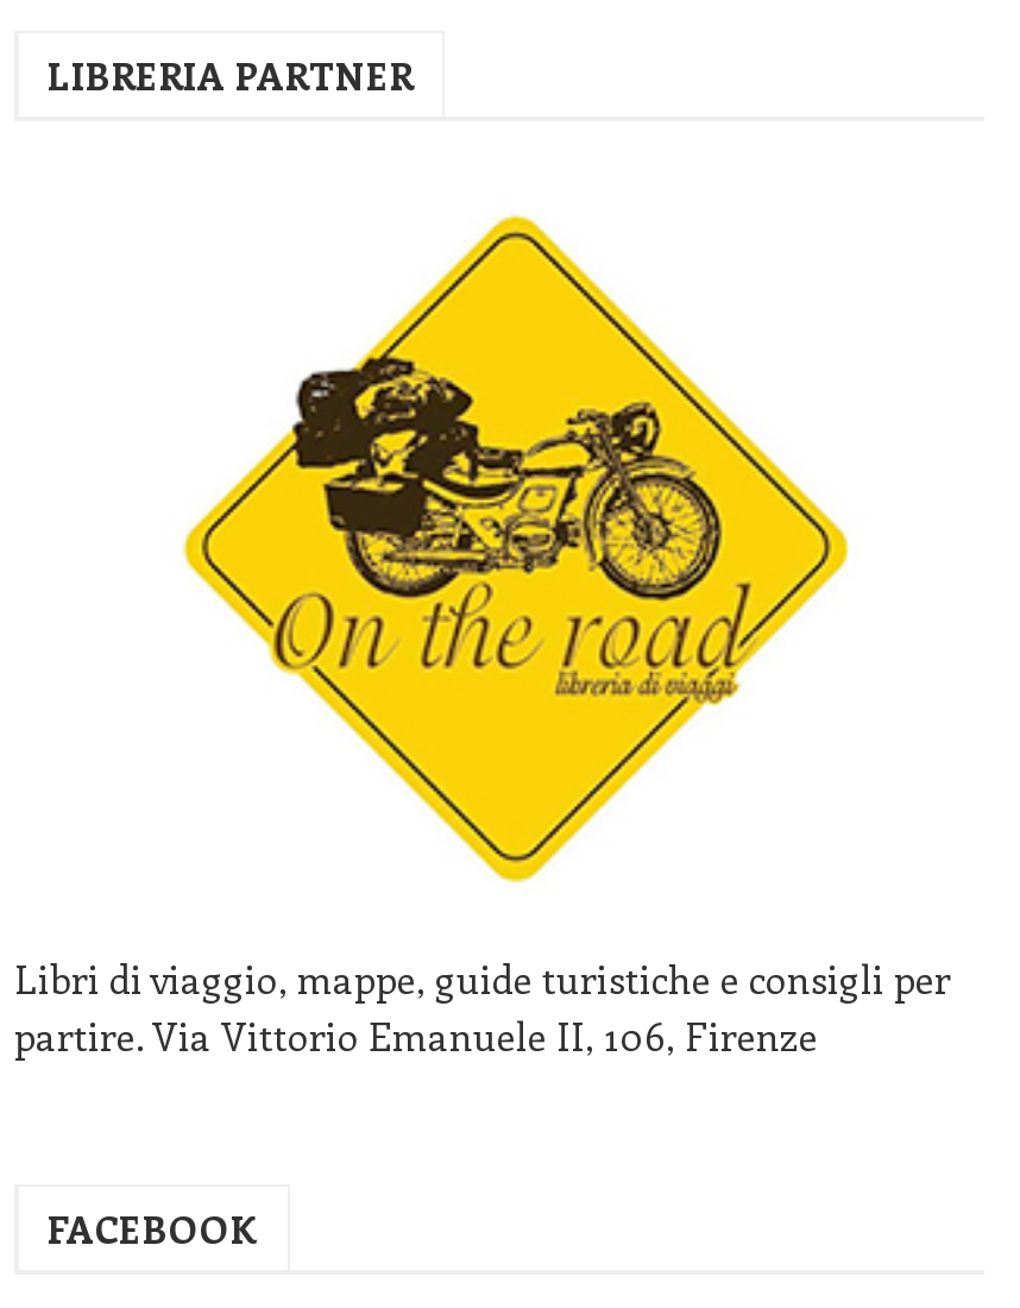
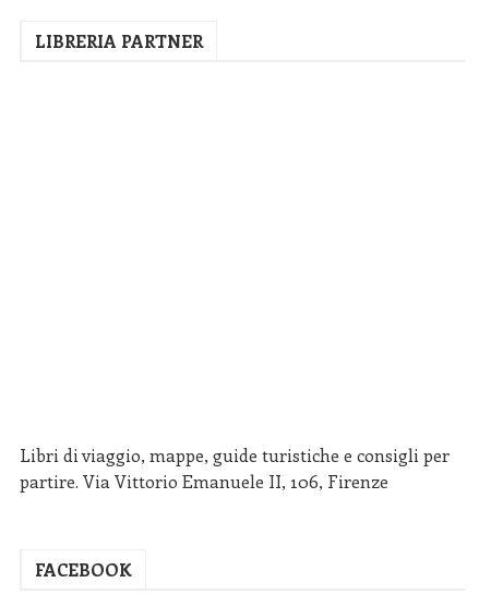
[181,213,851,883] [image] -> none

